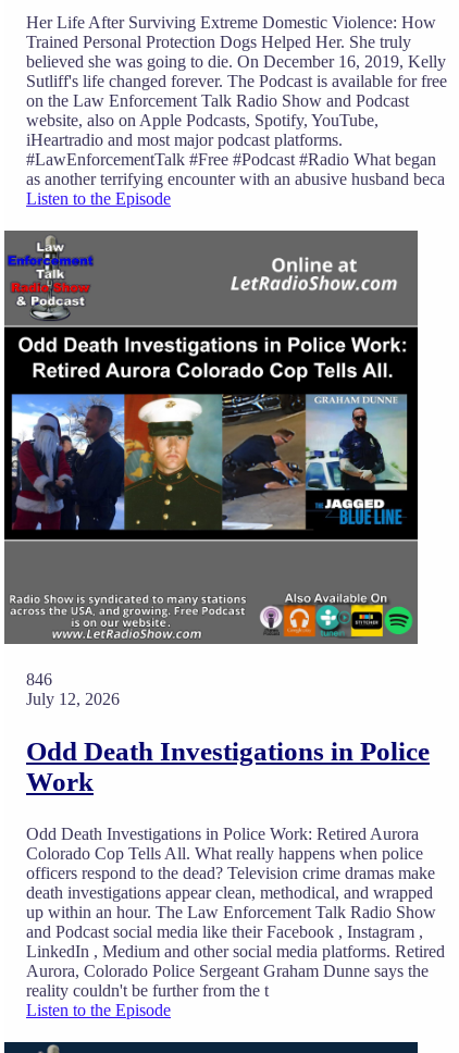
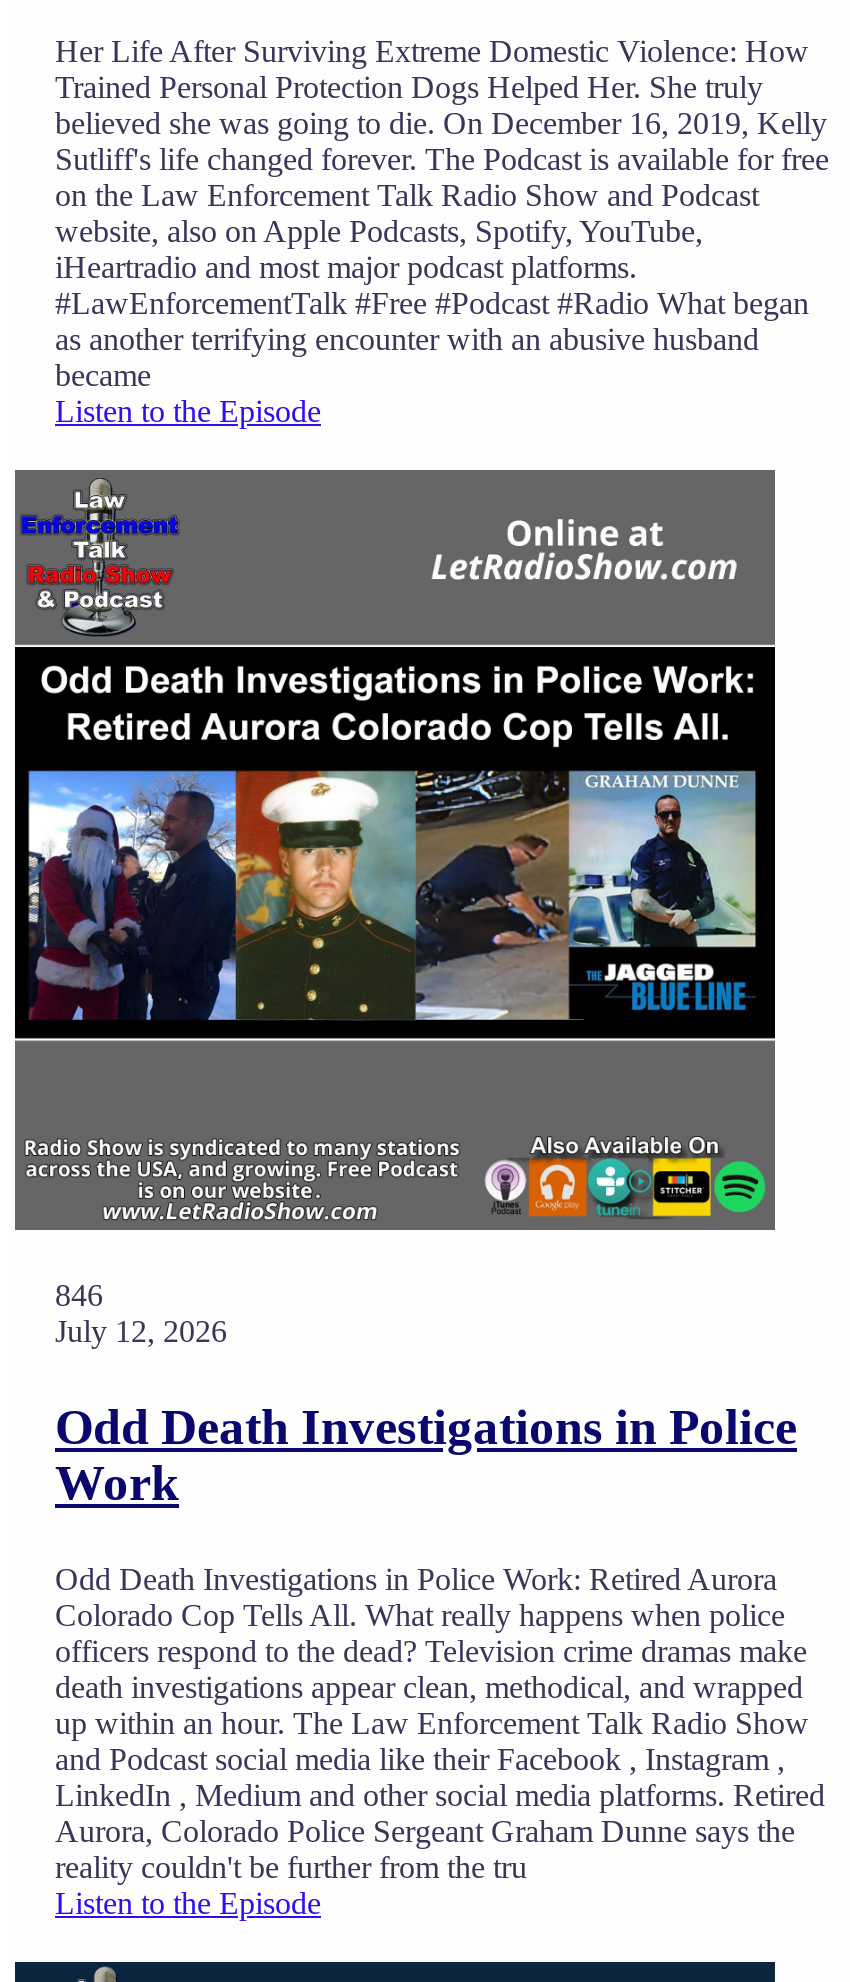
[26,169,445,188] as another terrifying encounter with an abusive husband beca -> [55,321,759,391] as another terrifying encounter with an abusive husband | became
[26,981,269,999] reality couldn't be further from the t -> [55,1849,527,1883] reality couldn't be further from the tru

